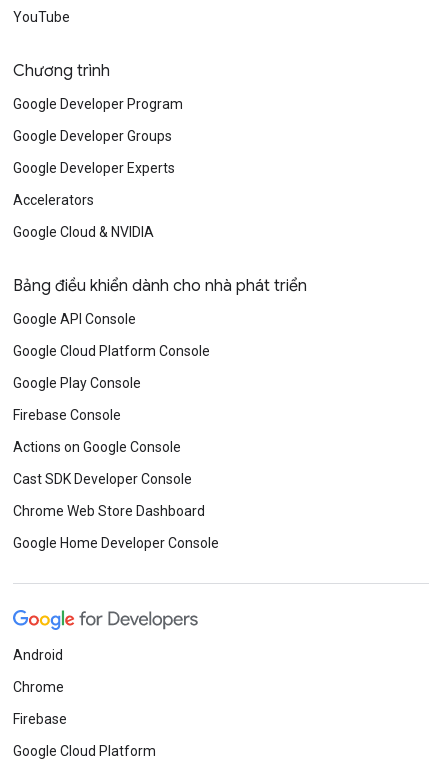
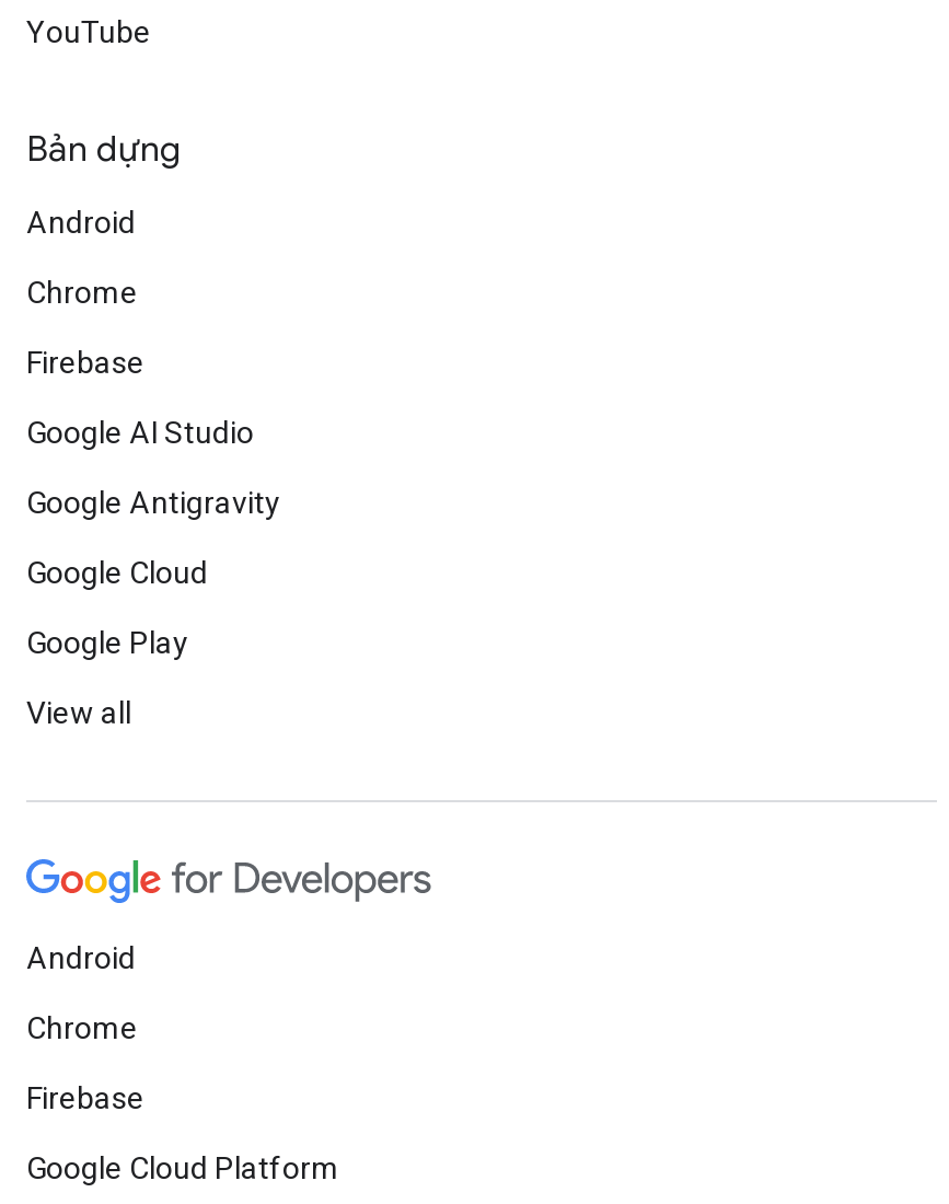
[13,61,307,551] Chương trình | Google Developer Program | Google Developer Groups | Google Developer Experts | Accelerators | Google Cloud & NVIDIA | Bảng điều khiển dành cho nhà phát triển | Google API Console | Google Cloud Platform Console | Google Play Console | Firebase Console | Actions on Google Console | Cast SDK Developer Console | Chrome Web Store Dashboard | Google Home Developer Console -> [26,128,280,730] Bản dựng | Android | Chrome | Firebase | Google AI Studio | Google Antigravity | Google Cloud | Google Play | View all

